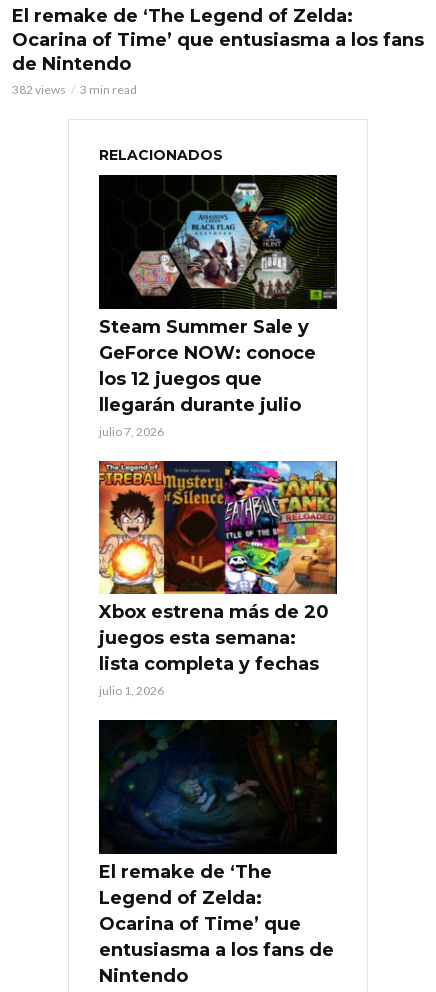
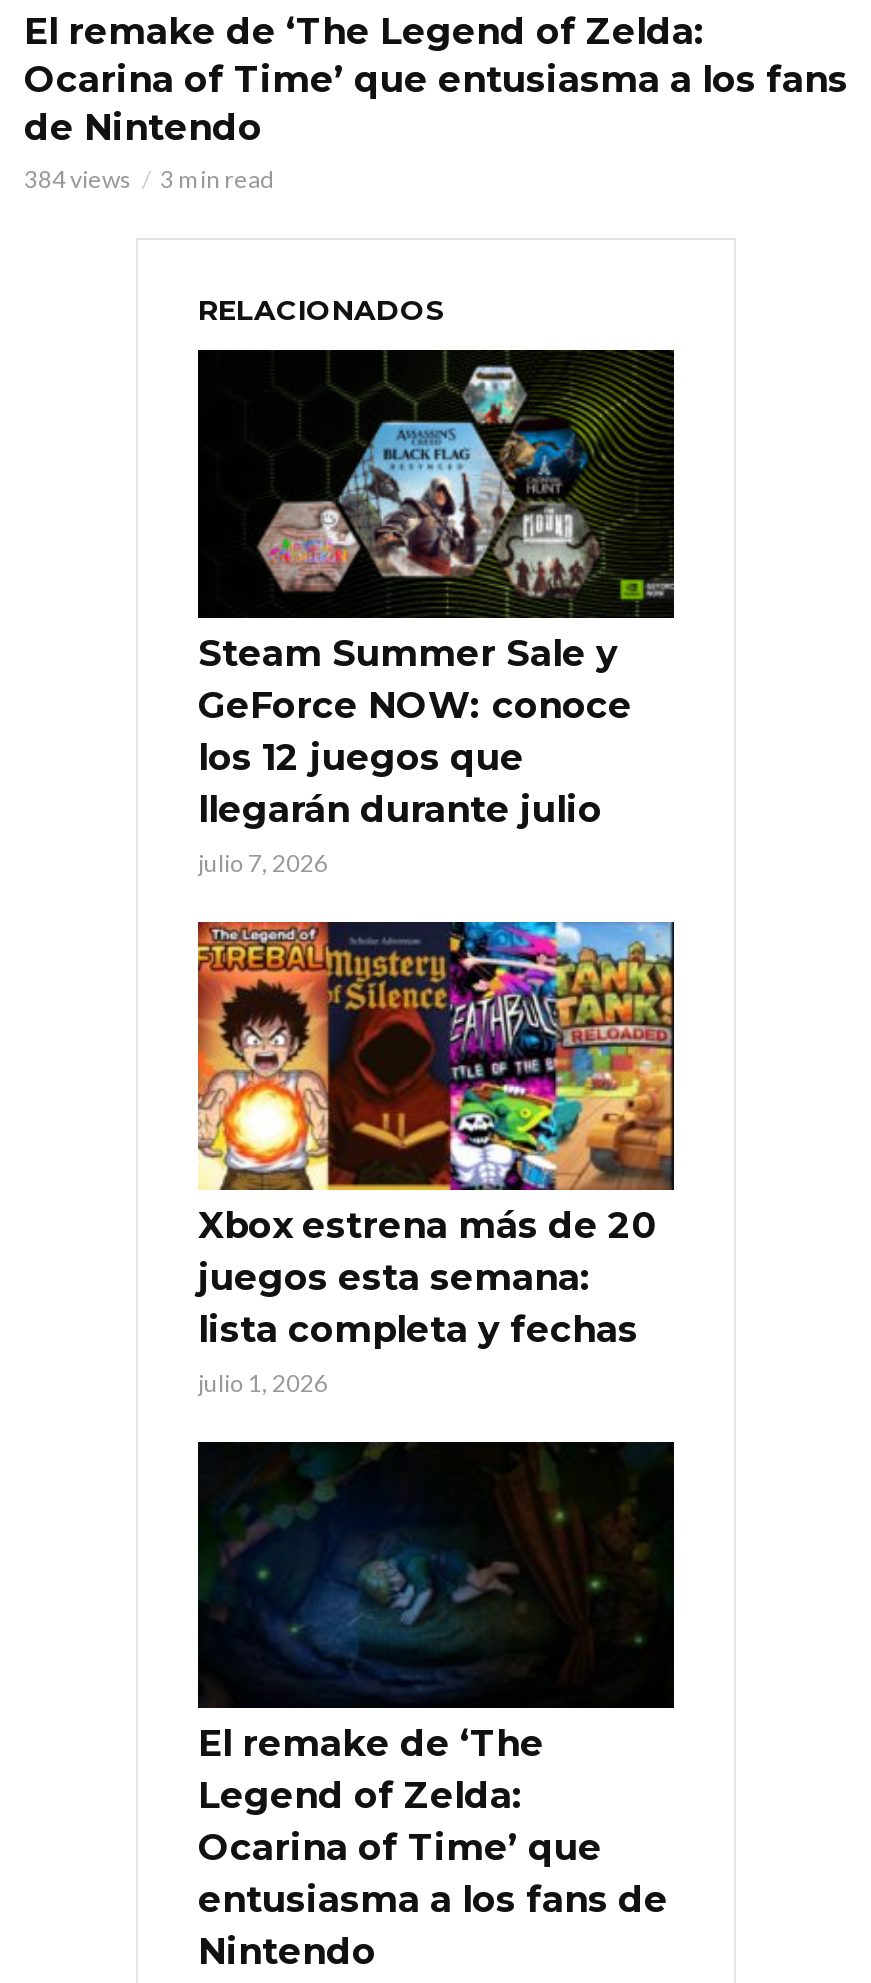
[12,82,137,97] 382 views 3 min read -> [24,163,274,193] 384 views 3 min read

